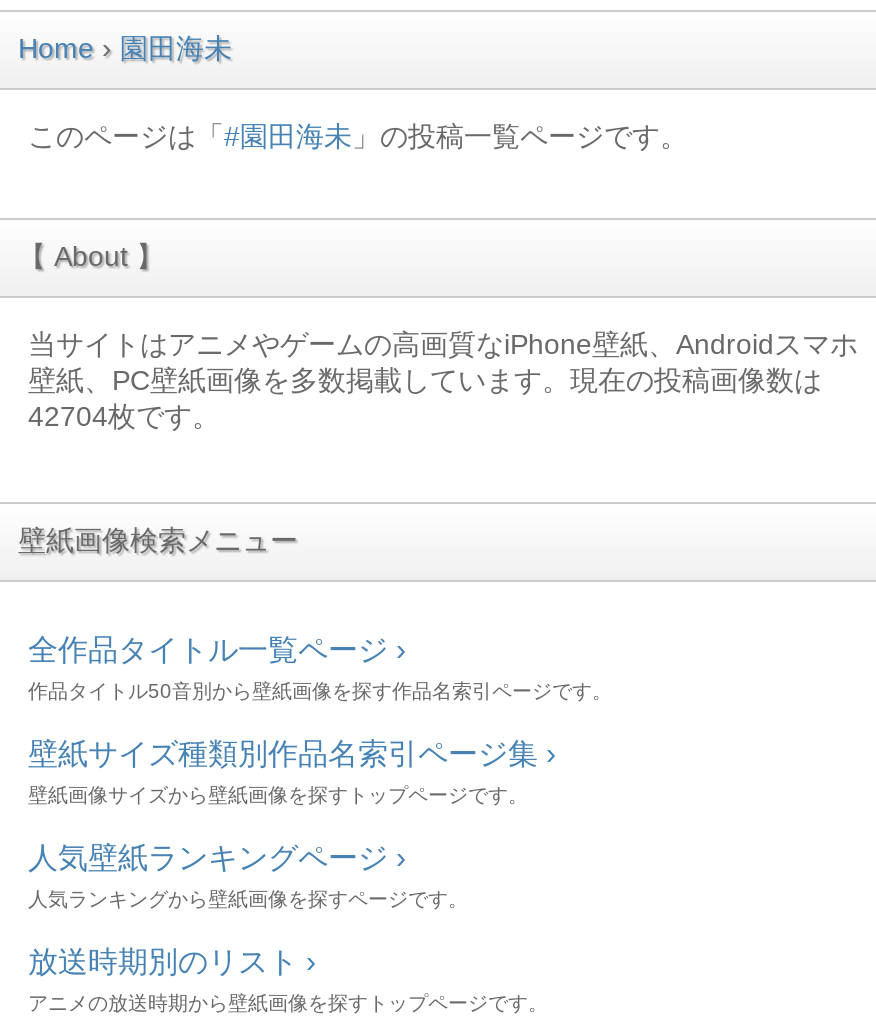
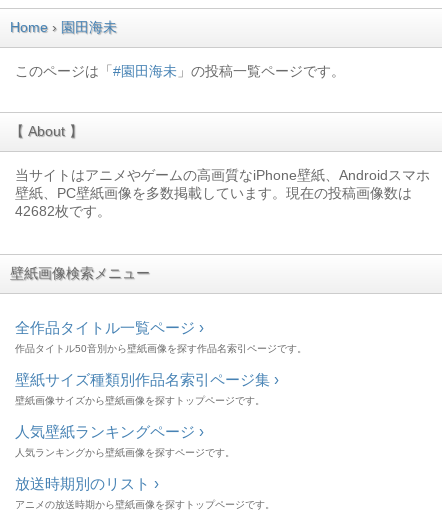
[28,400,220,432] 42704枚です。 -> [15,203,111,219] 42682枚です。

